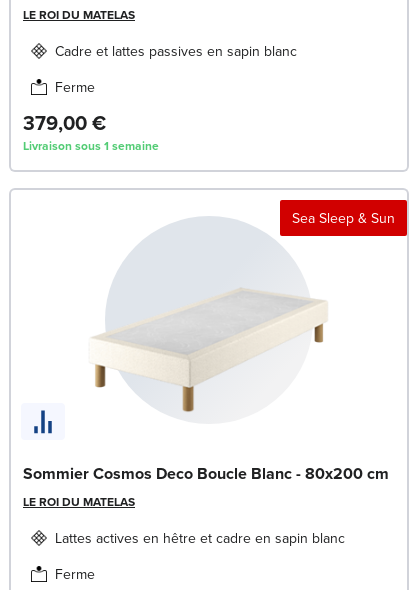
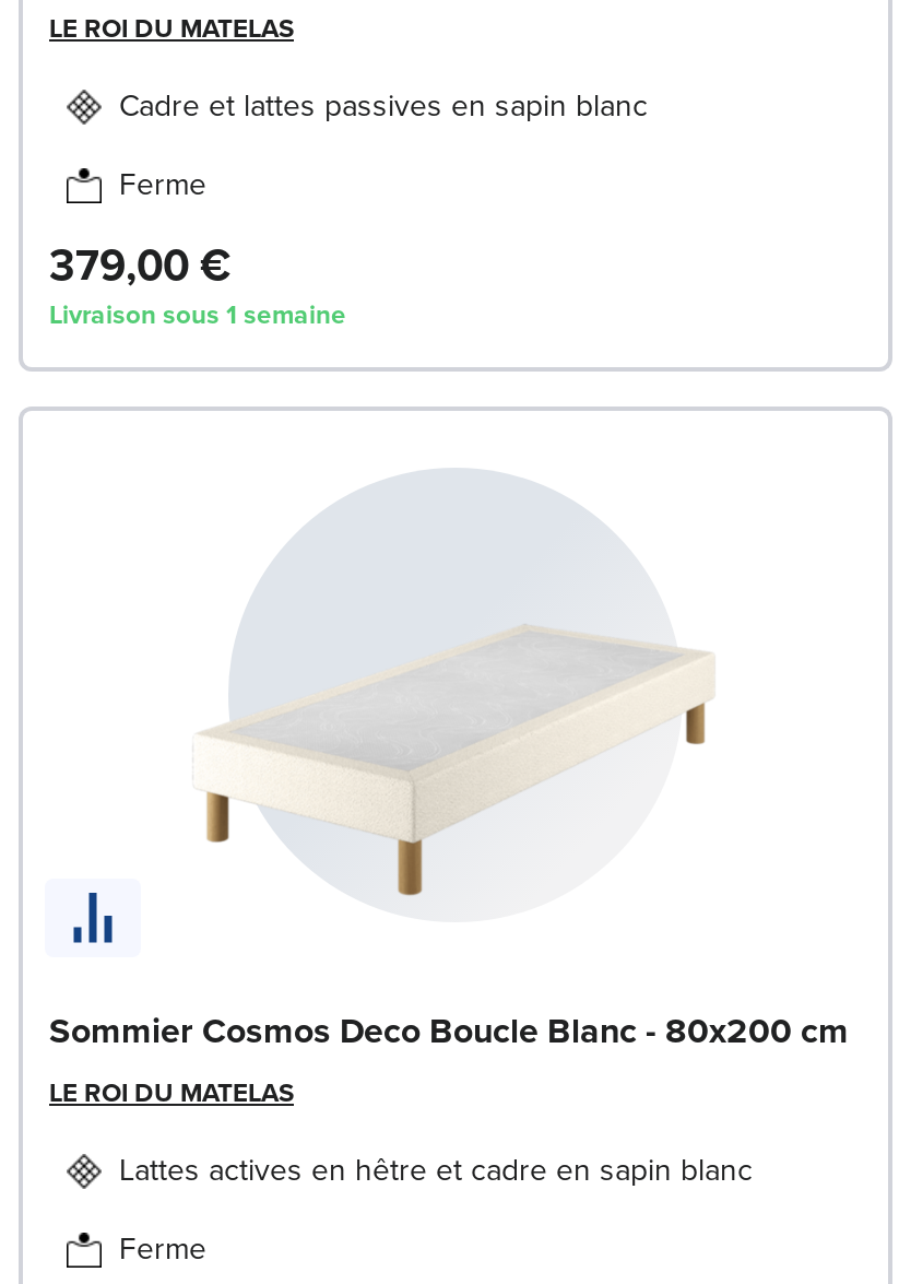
[292,208,395,228] Sea Sleep & Sun -> none

